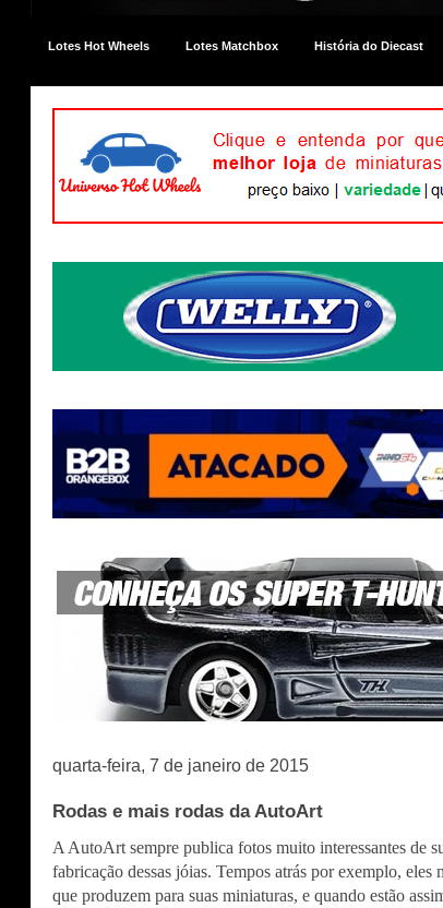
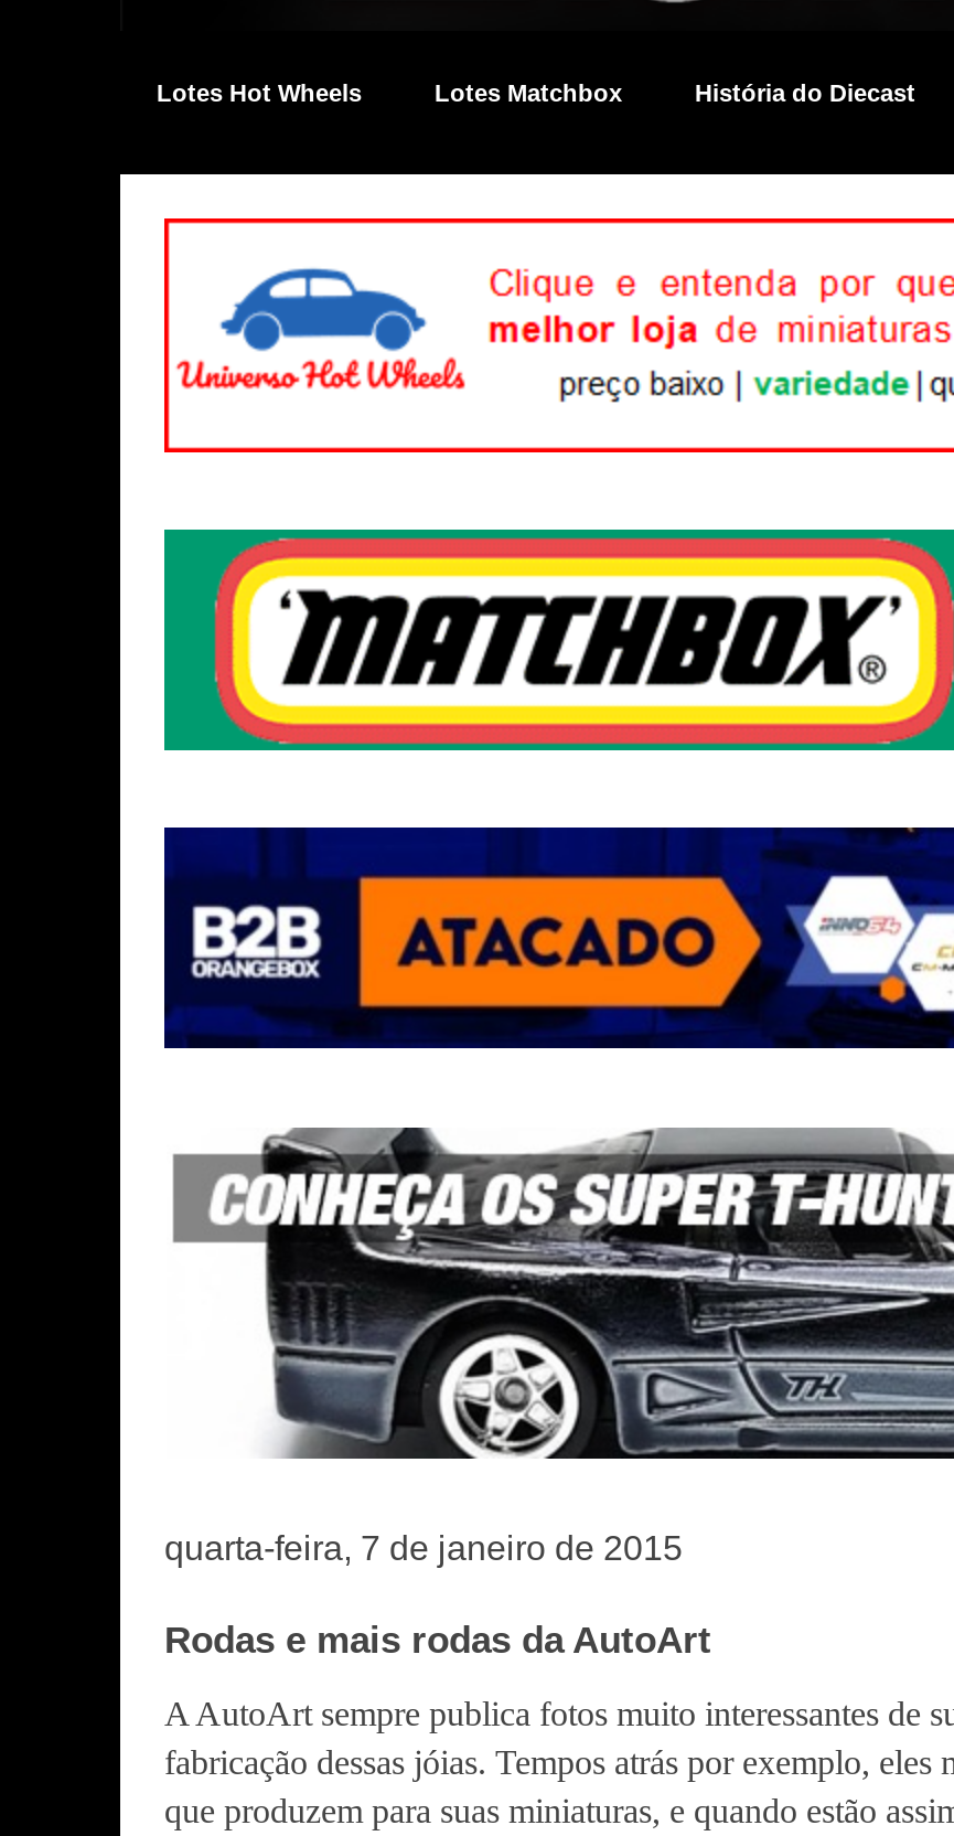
[77,266,440,369] [image] -> [213,536,947,746] [image]

